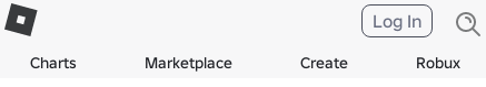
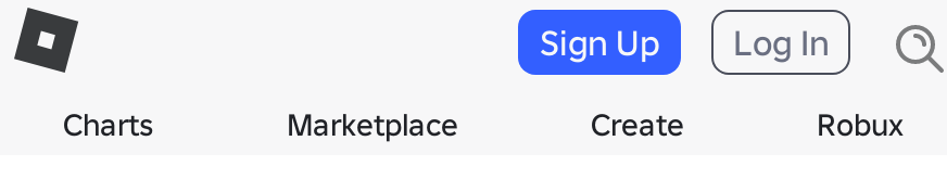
none -> [540,21,659,64] Sign Up

